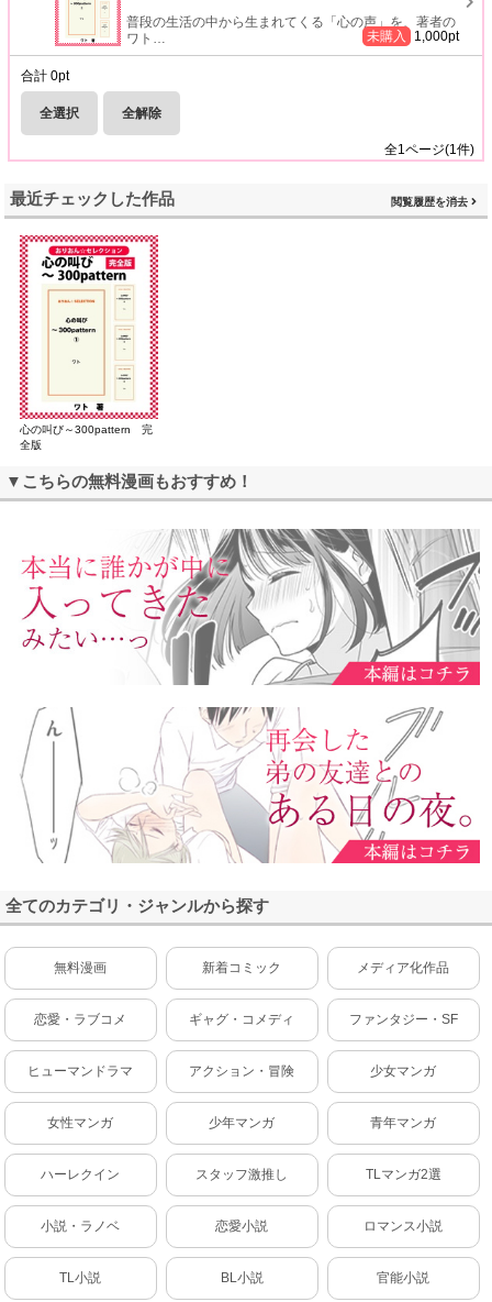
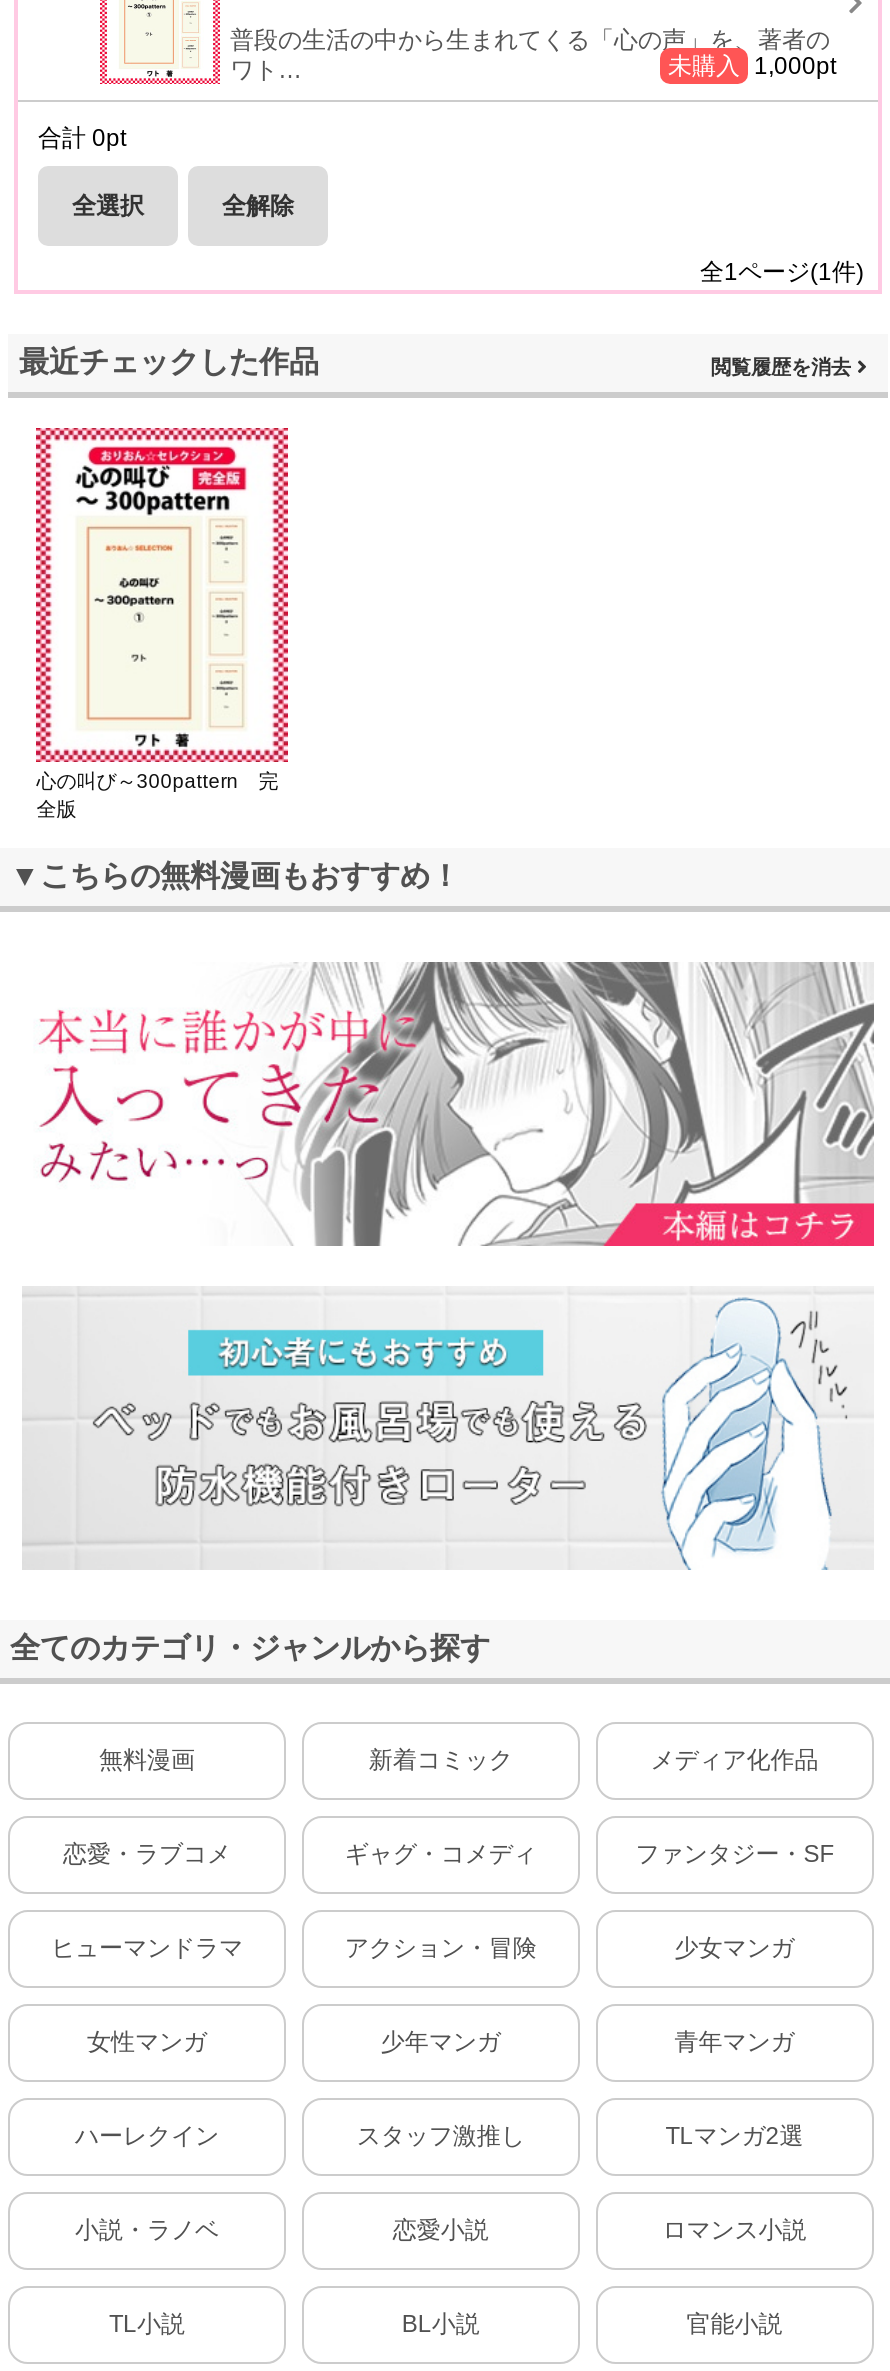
[13,706,481,864] [image] -> [22,1286,874,1572] [image]

